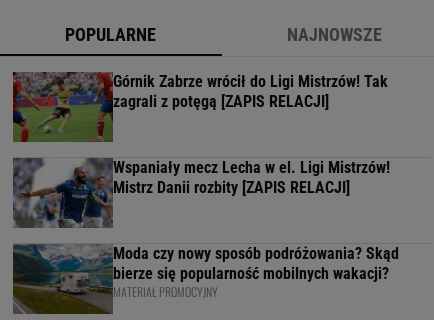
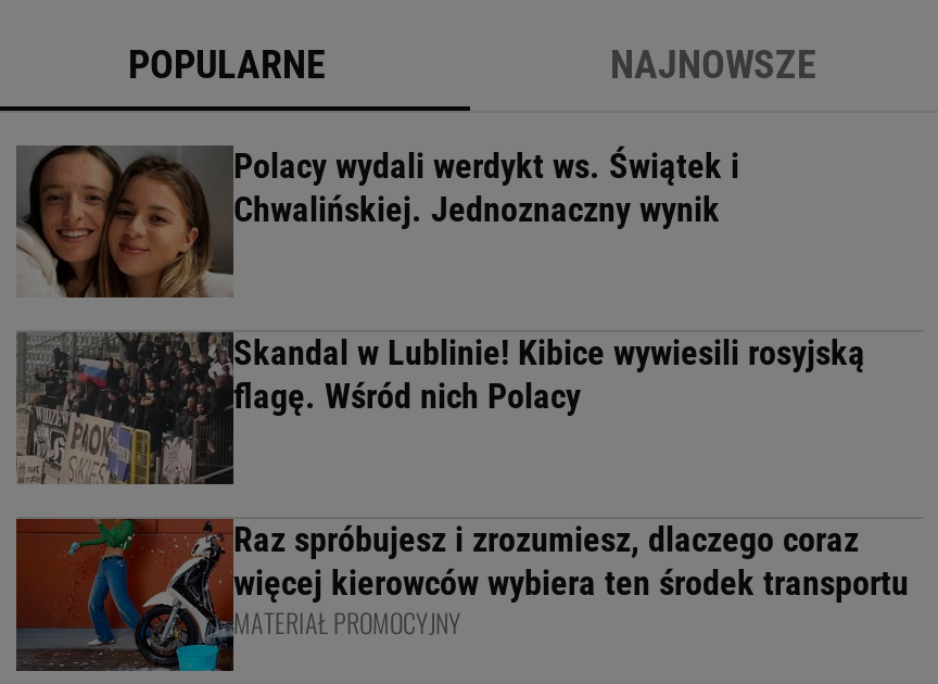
[12,72,388,143] [image] | Górnik Zabrze wrócił do Ligi Mistrzów! Tak | zagrali z potęgą [ZAPIS RELACJI] -> [14,145,739,300] [image] | Polacy wydali werdykt ws. Świątek i | Chwalińskiej. Jednoznaczny wynik
[13,158,390,229] [image] | Wspaniały mecz Lecha w el. Ligi Mistrzów! | Mistrz Danii rozbity [ZAPIS RELACJI] -> [16,330,865,486] [image] | Skandal w Lublinie! Kibice wywiesili rosyjską | flagę. Wśród nich Polacy
[12,243,399,315] [image] | Moda czy nowy sposób podróżowania? Skąd | bierze się popularność mobilnych wakacji? -> [14,517,909,673] [image] | Raz spróbujesz i zrozumiesz, dlaczego coraz | więcej kierowców wybiera ten środek transportu

